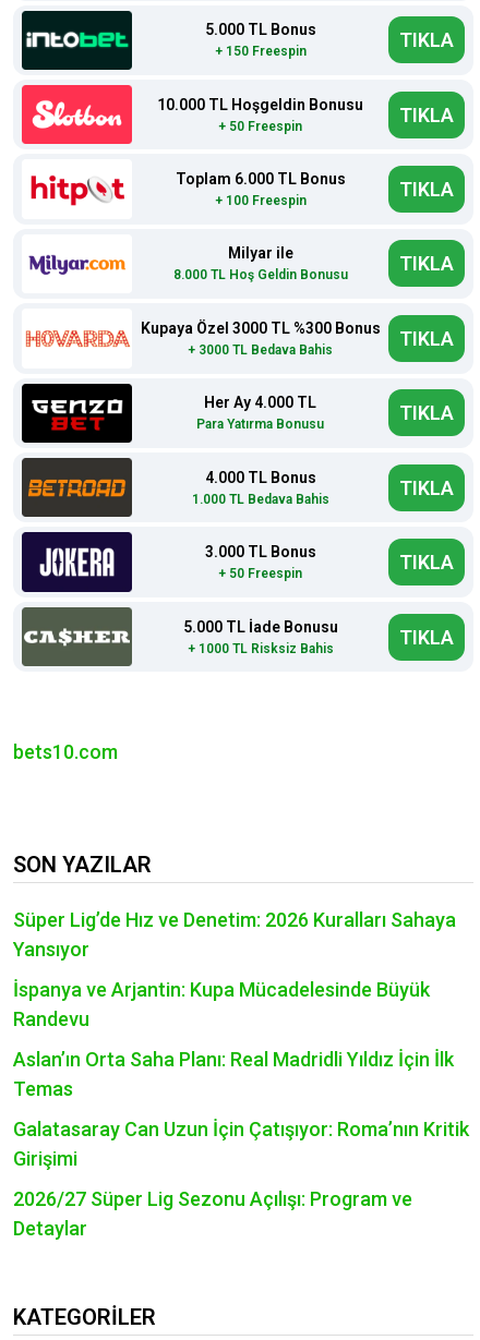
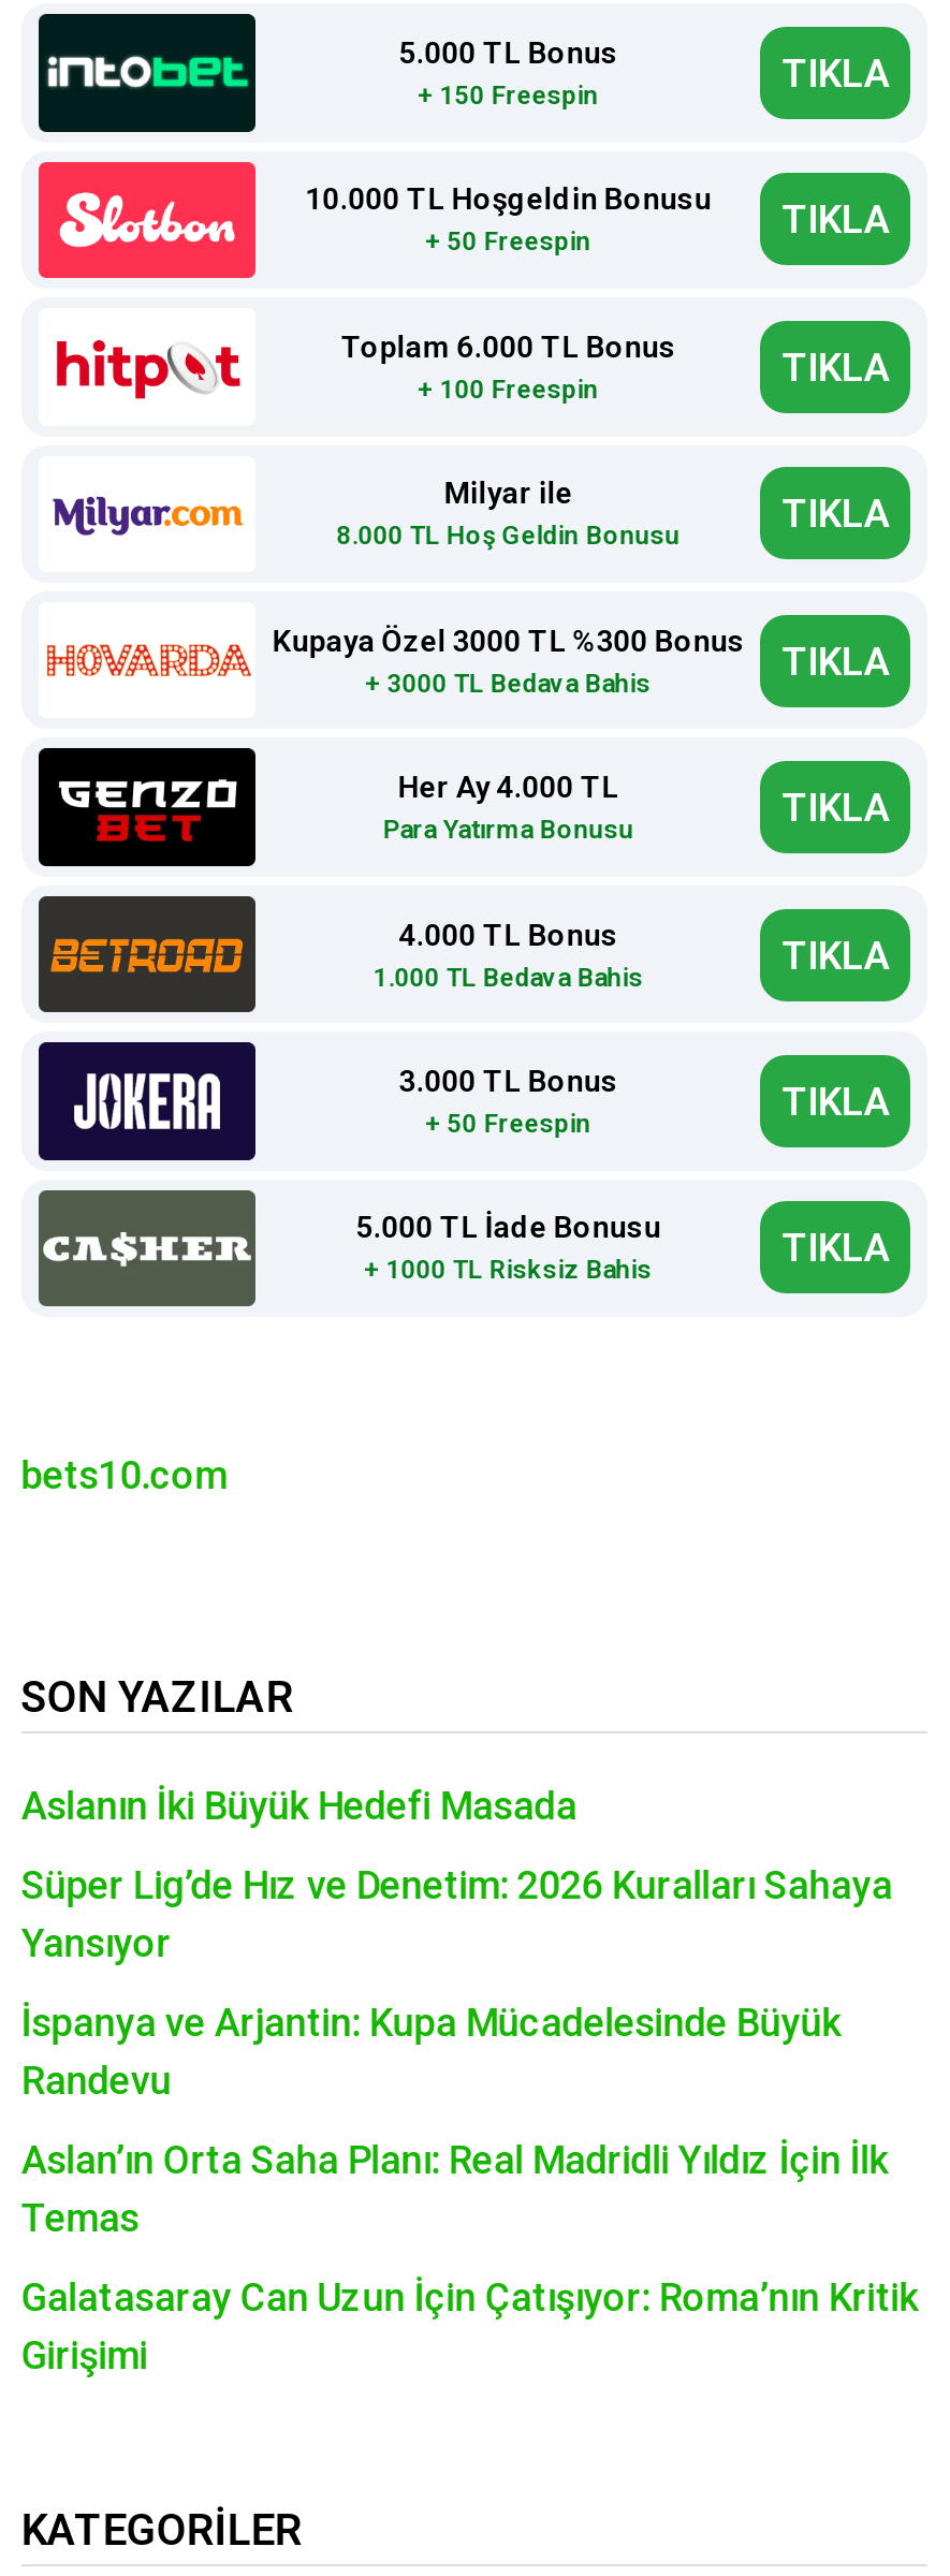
none -> [21,1783,577,1829] Aslanın İki Büyük Hedefi Masada
moved [13,909,469,1170] -> [21,1863,918,2378]: Süper Lig’de Hız ve Denetim: 2026 Kuralları Sahaya | Yansıyor | İspanya ve Arjantin: Kupa Mücadelesinde Büyük | Randevu | Aslan’ın Orta Saha Planı: Real Madridli Yıldız İçin İlk | Temas | Galatasaray Can Uzun İçin Çatışıyor: Roma’nın Kritik | Girişimi
[13,1188,412,1240] 2026/27 Süper Lig Sezonu Açılışı: Program ve | Detaylar -> none

